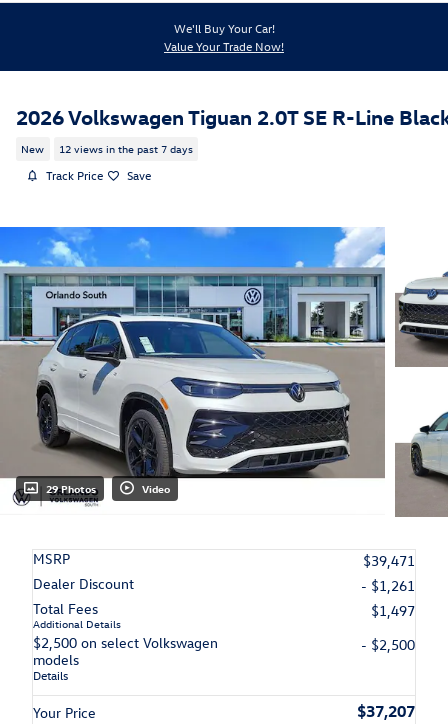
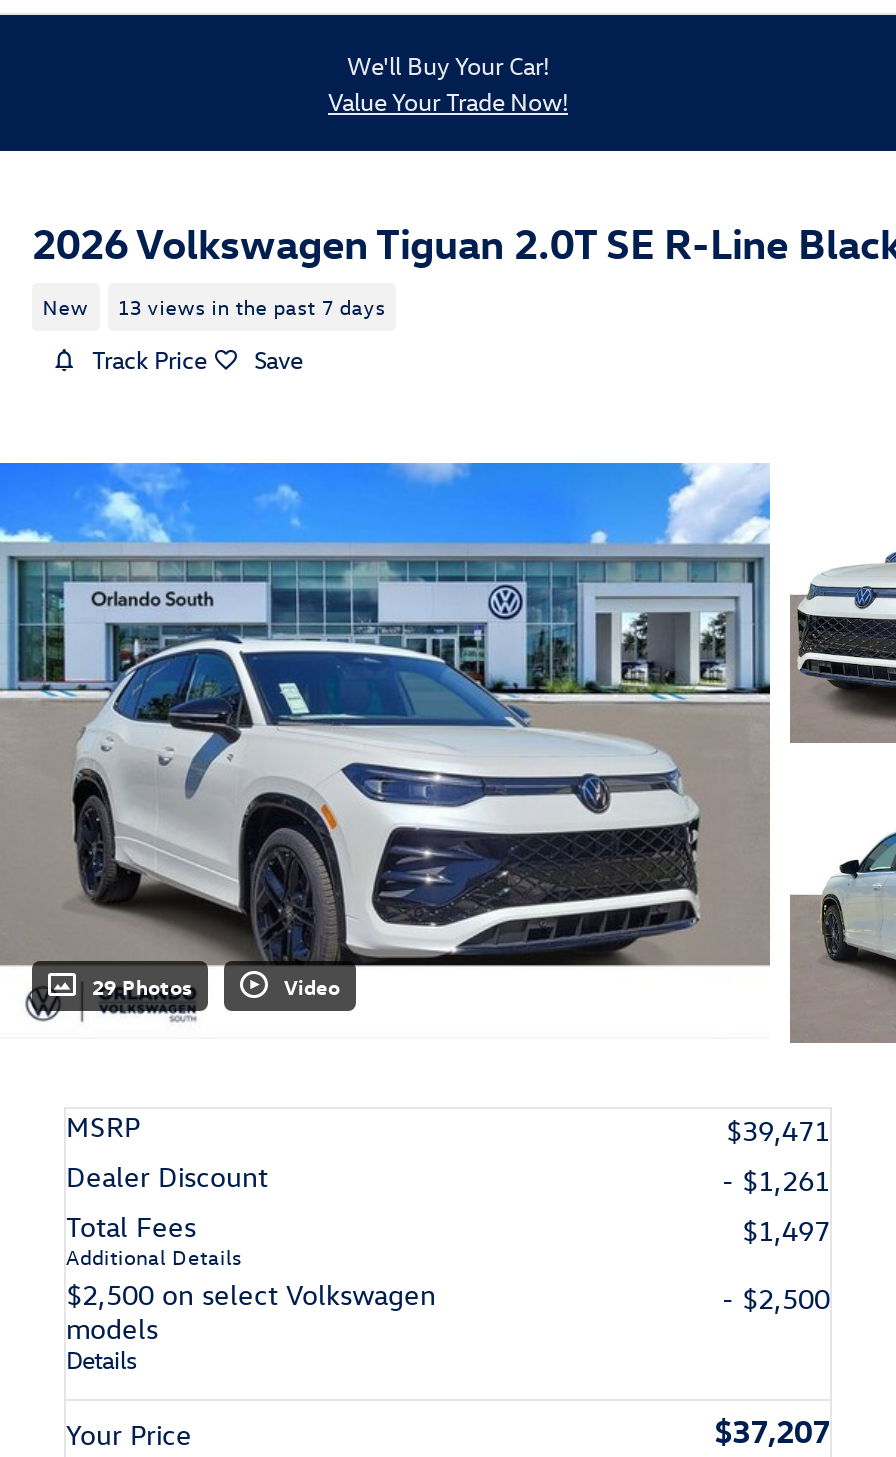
[59,141,193,156] 12 views in the past 7 days -> [118,291,386,321] 13 views in the past 7 days

